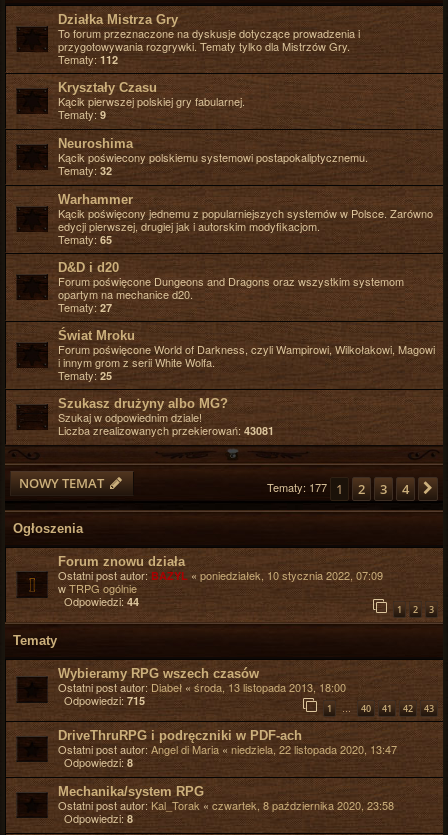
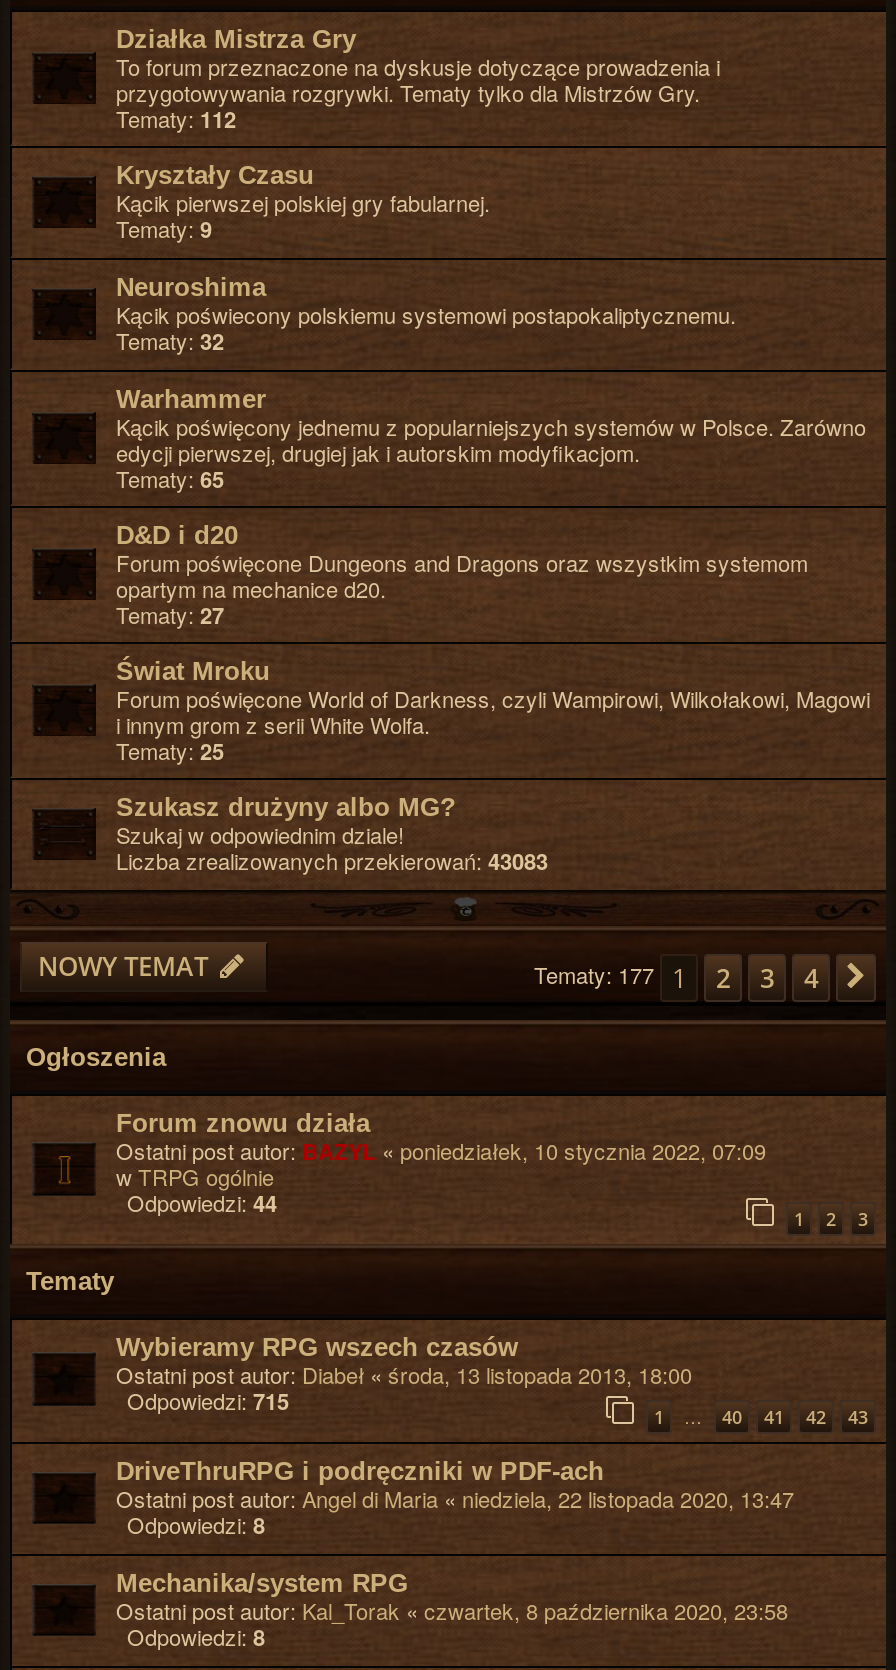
[58,422,274,438] Liczba zrealizowanych przekierowań: 43081 -> [116,844,548,876] Liczba zrealizowanych przekierowań: 43083

